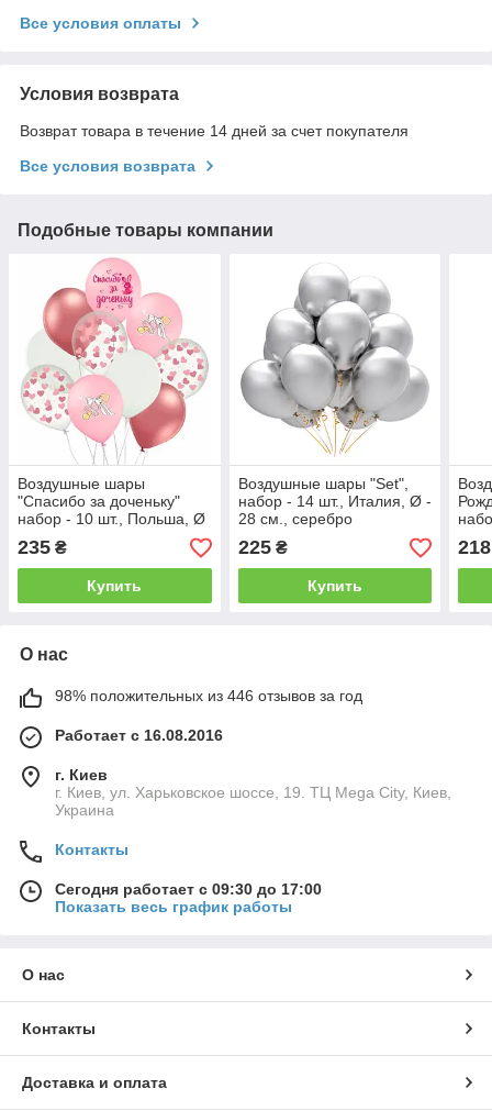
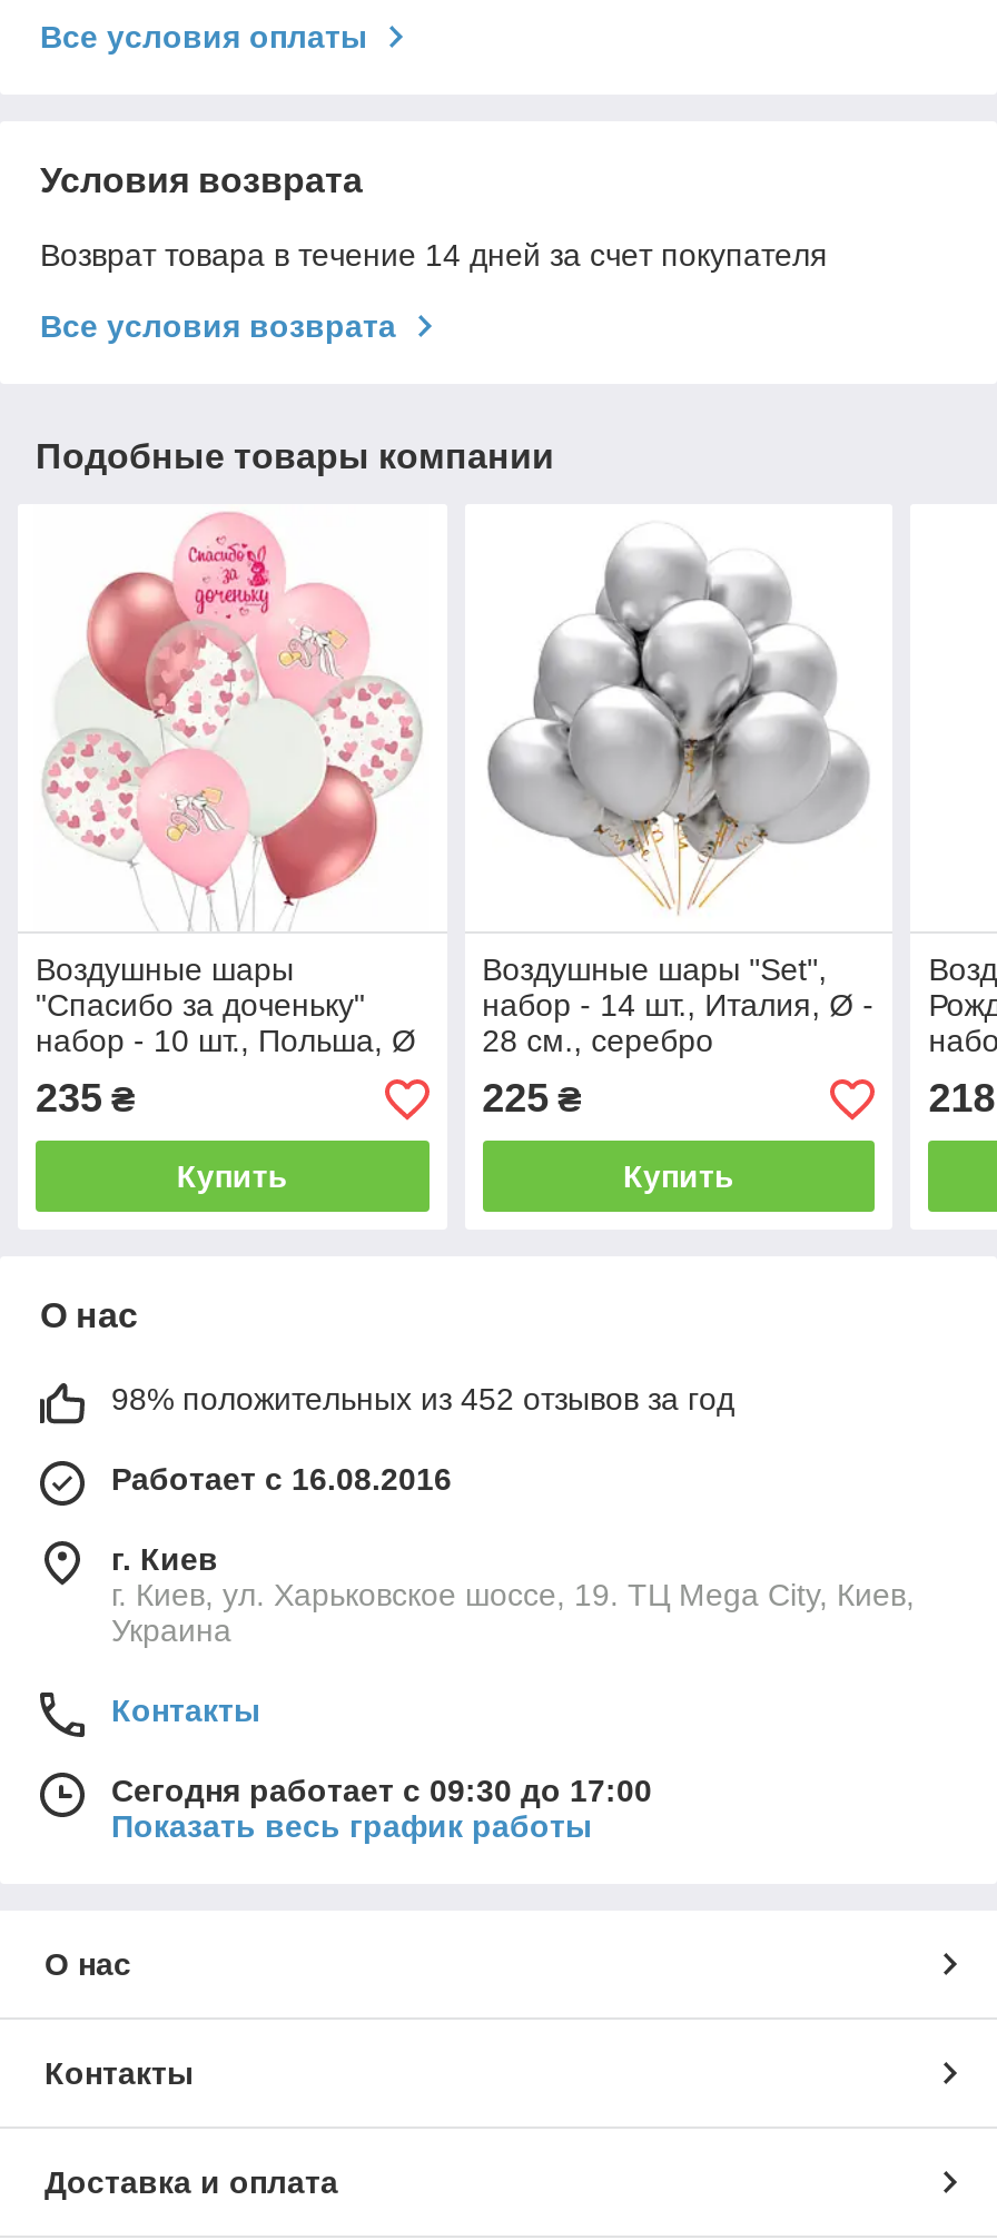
[55,687,362,705] 98% положительных из 446 отзывов за год -> [111,1382,734,1417] 98% положительных из 452 отзывов за год

